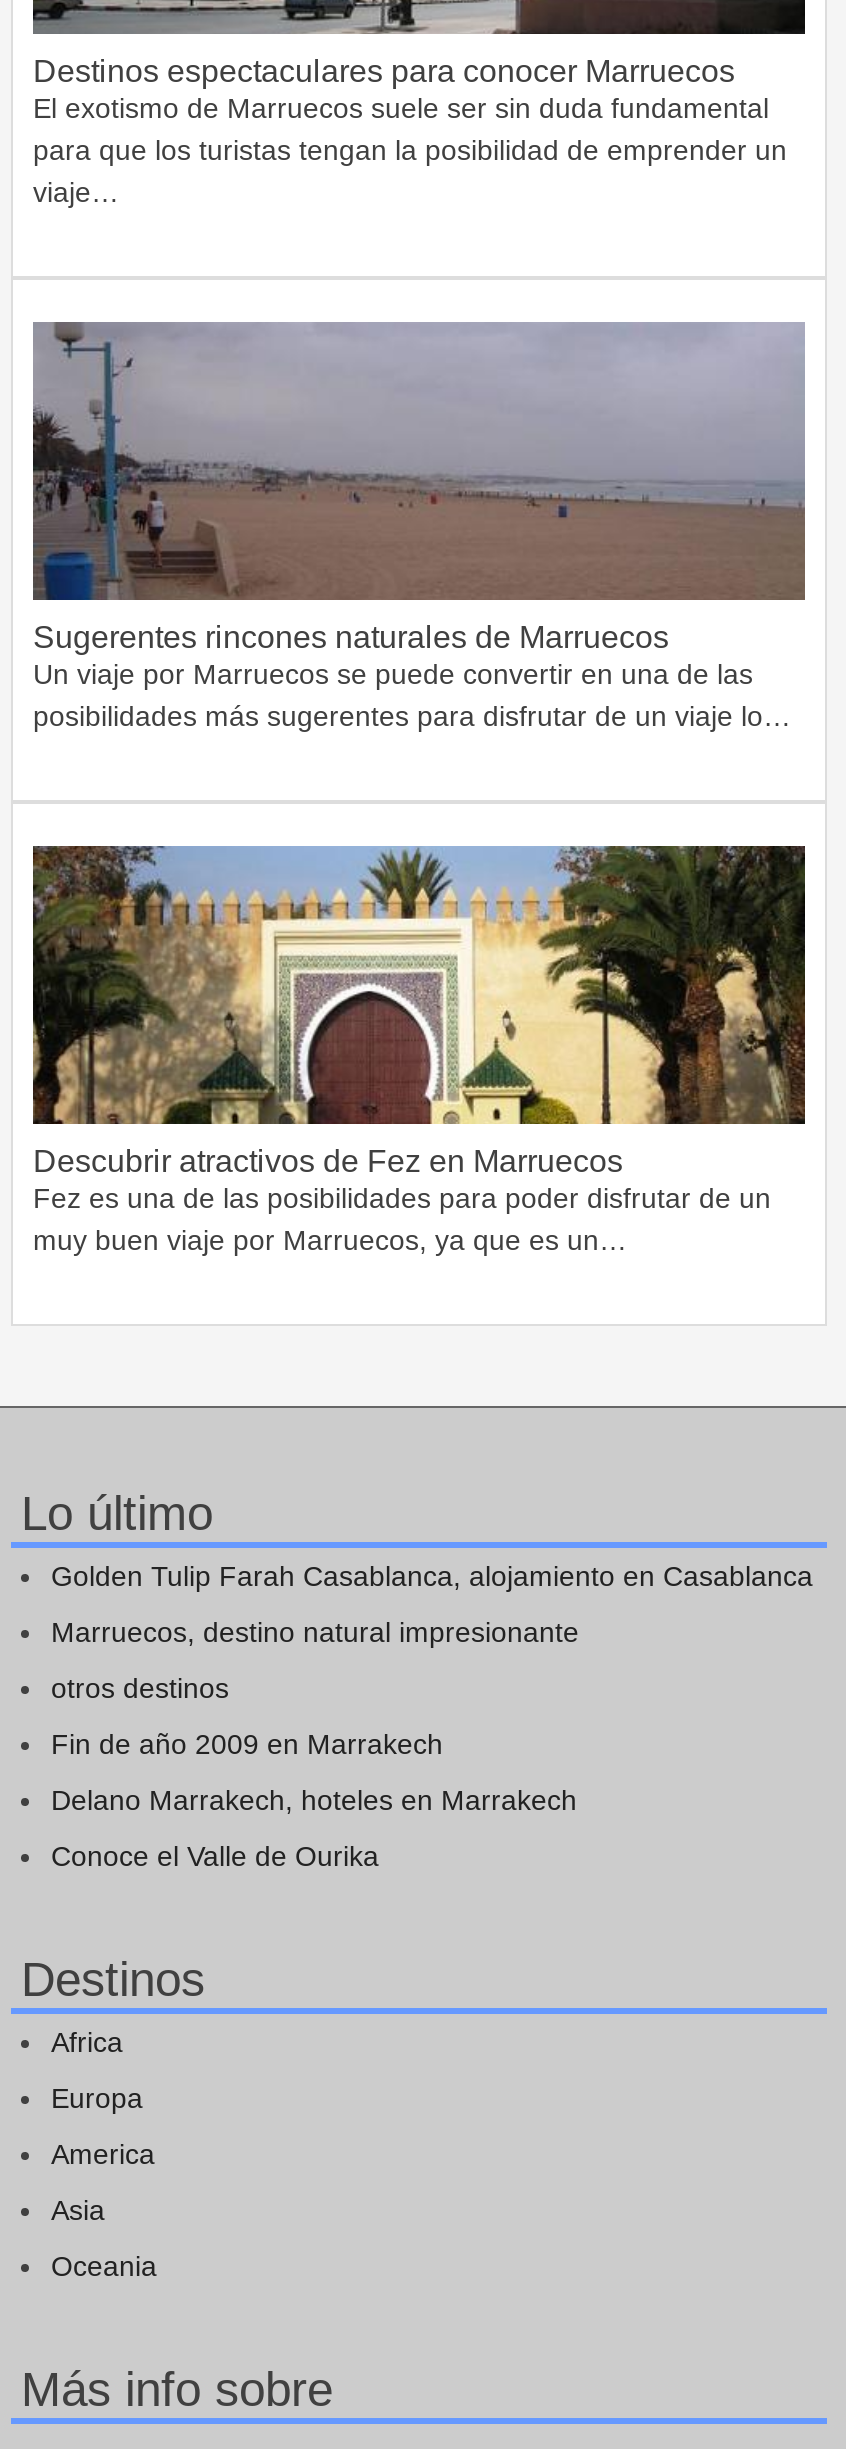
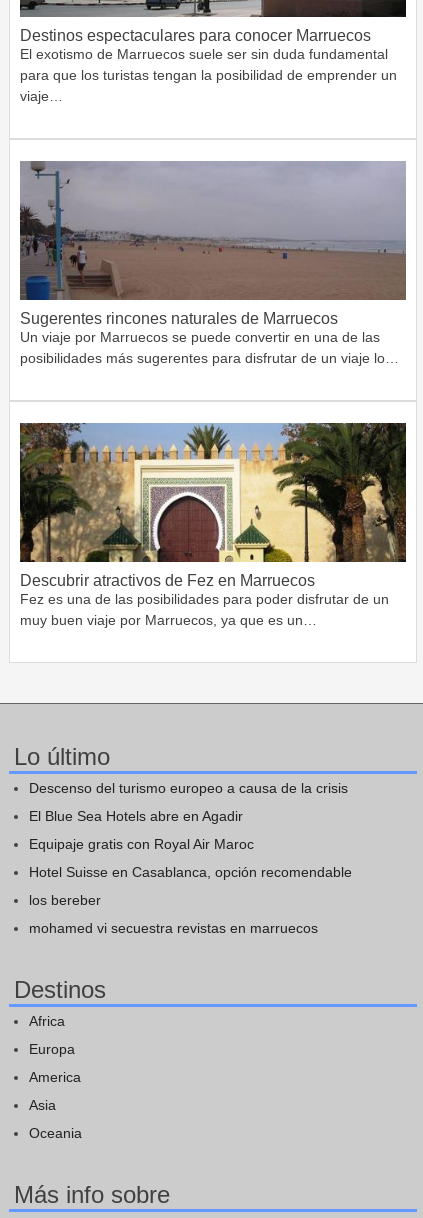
[51,1559,813,1591] Golden Tulip Farah Casablanca, alojamiento en Casablanca -> [29,780,348,796] Descenso del turismo europeo a causa de la crisis
[51,1615,579,1647] Marruecos, destino natural impresionante -> [29,808,243,824] El Blue Sea Hotels abre en Agadir
[51,1671,229,1703] otros destinos -> [29,836,254,852] Equipaje gratis con Royal Air Maroc
[51,1727,443,1759] Fin de año 2009 en Marrakech -> [29,864,352,880] Hotel Suisse en Casablanca, opción recomendable
[51,1783,577,1815] Delano Marrakech, hoteles en Marrakech -> [29,892,101,908] los bereber
[51,1839,379,1871] Conoce el Valle de Ourika -> [29,920,318,936] mohamed vi secuestra revistas en marruecos

